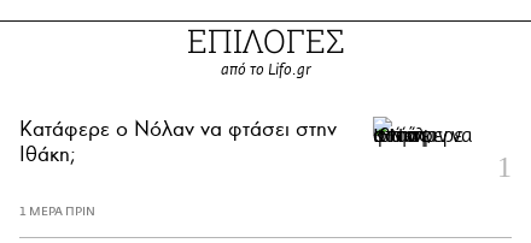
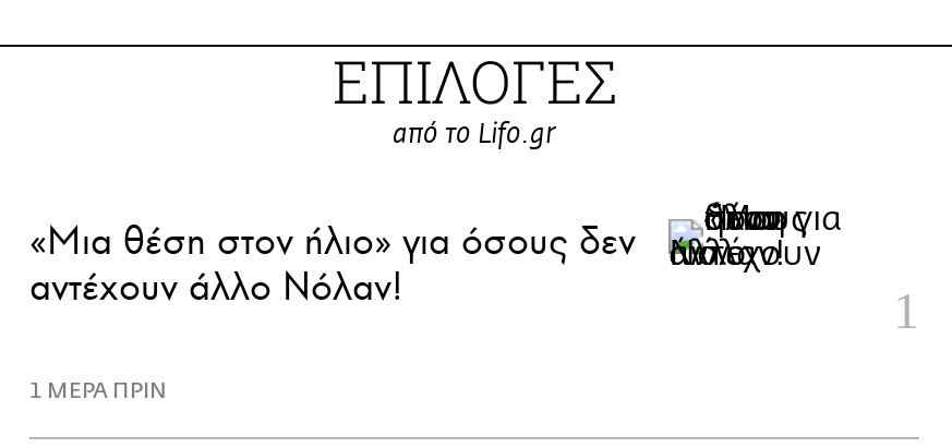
[19,107,473,167] [image] | Κατάφερε ο Νόλαν να φτάσει στην | Ιθάκη; -> [29,199,845,310] [image] | «Μια θέση στον ήλιο» για όσους δεν | αντέχουν άλλο Νόλαν!

